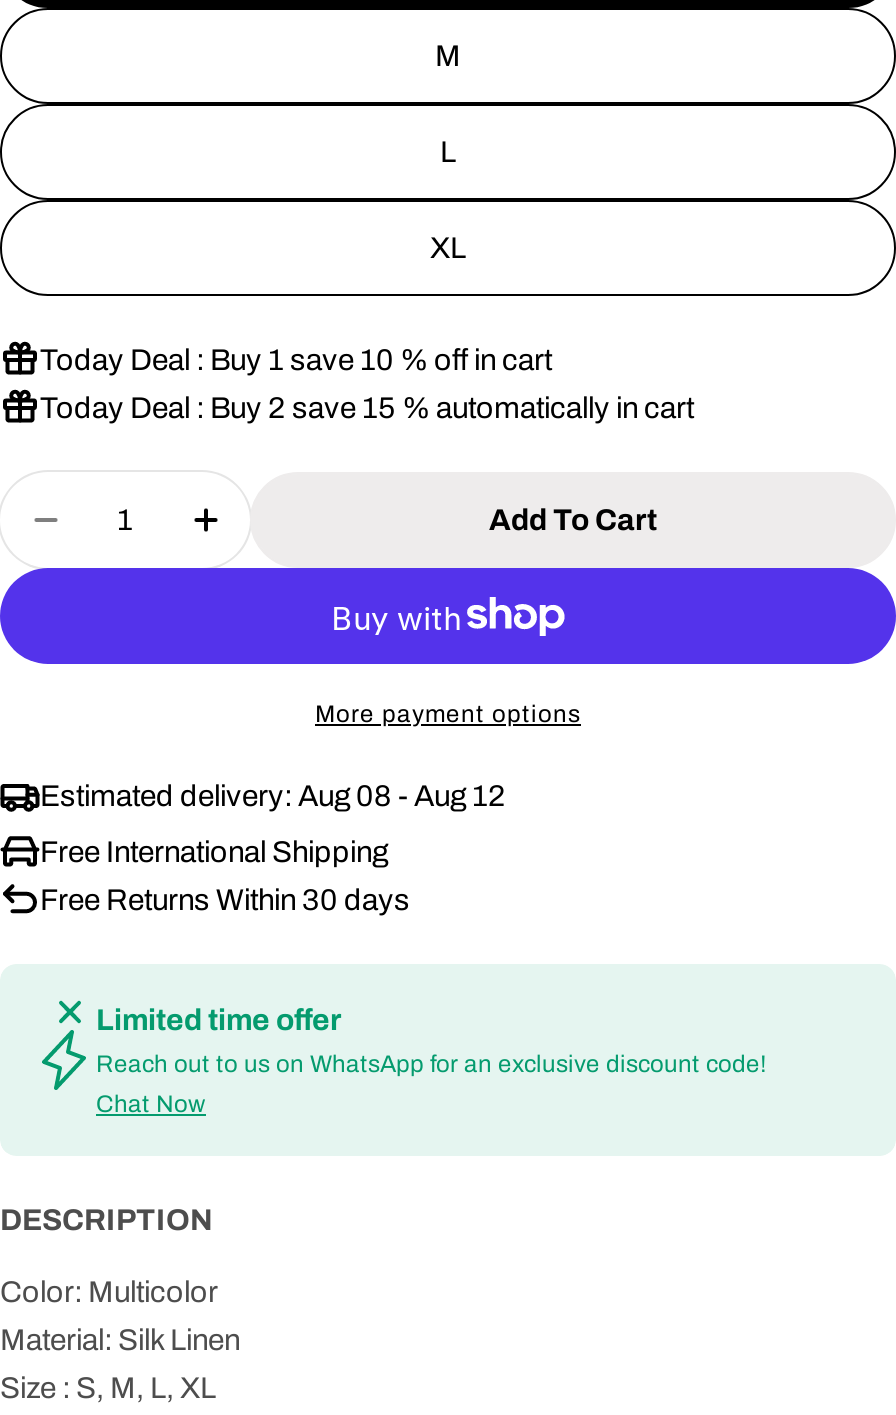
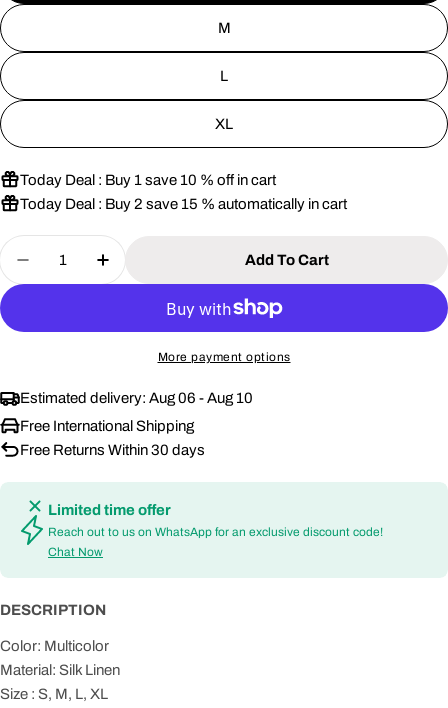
[40,780,506,812] Estimated delivery: Aug 08 - Aug 12 -> [20,390,253,406] Estimated delivery: Aug 06 - Aug 10

